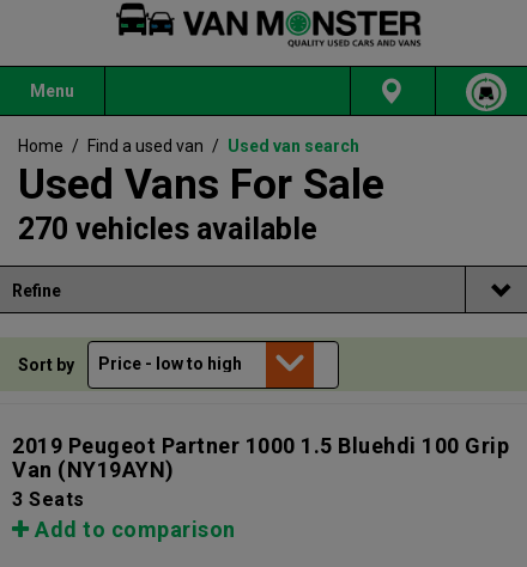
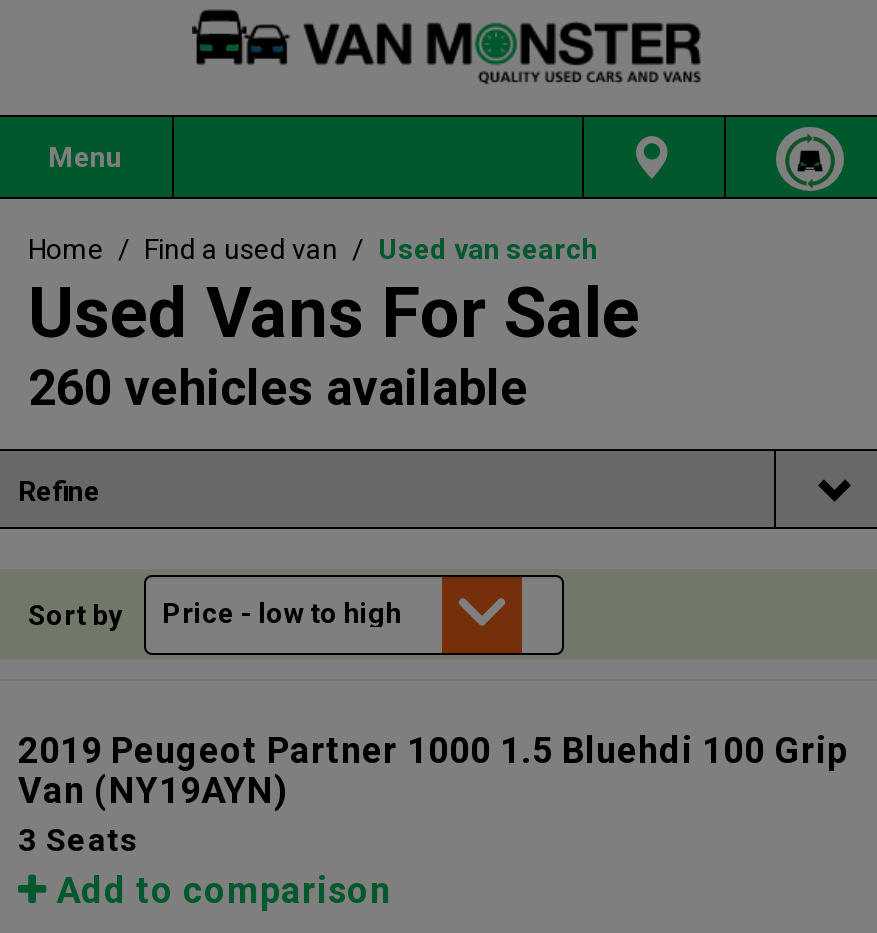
[18,212,317,247] 270 vehicles available -> [28,359,528,417] 260 vehicles available

